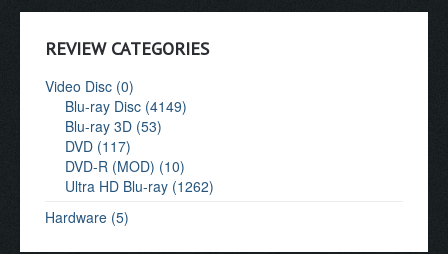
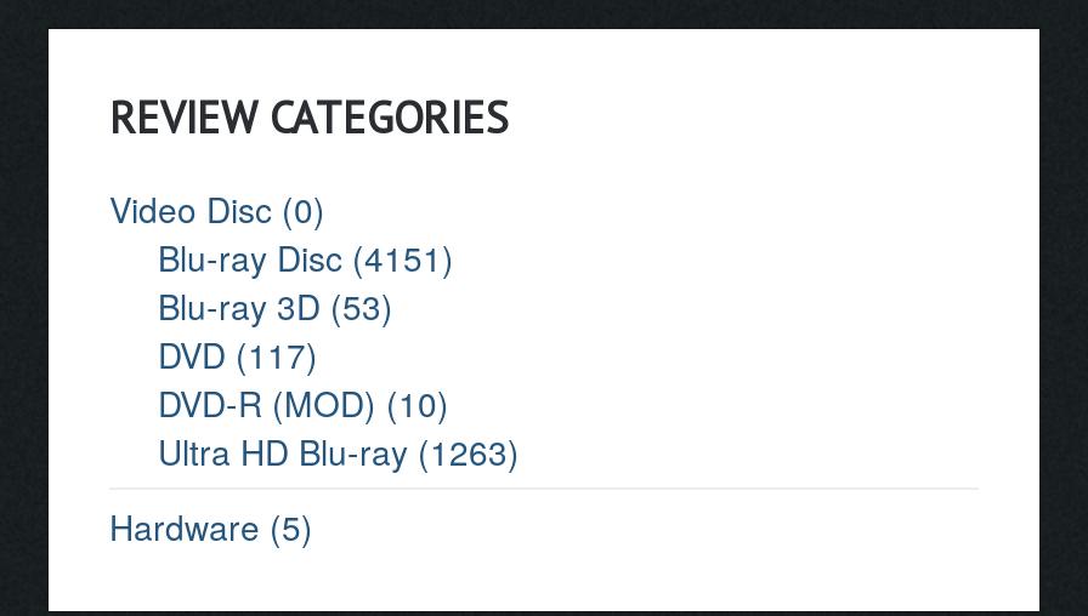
[65,96,187,116] Blu-ray Disc (4149) -> [158,232,454,281] Blu-ray Disc (4151)
[65,176,214,196] Ultra HD Blu-ray (1262) -> [158,426,520,475] Ultra HD Blu-ray (1263)

